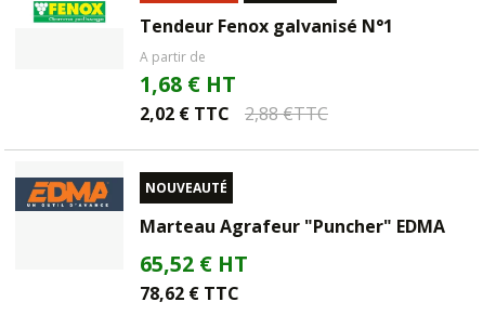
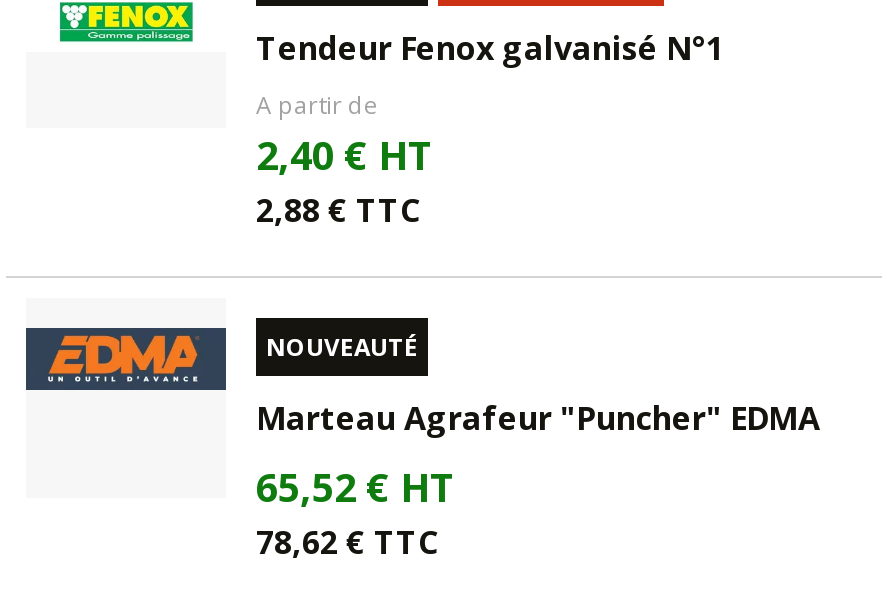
[140,69,328,126] 1,68 € HT | 2,02 € TTC | 2,88 €TTC -> [256,128,434,232] 2,40 € HT | 2,88 € TTC

